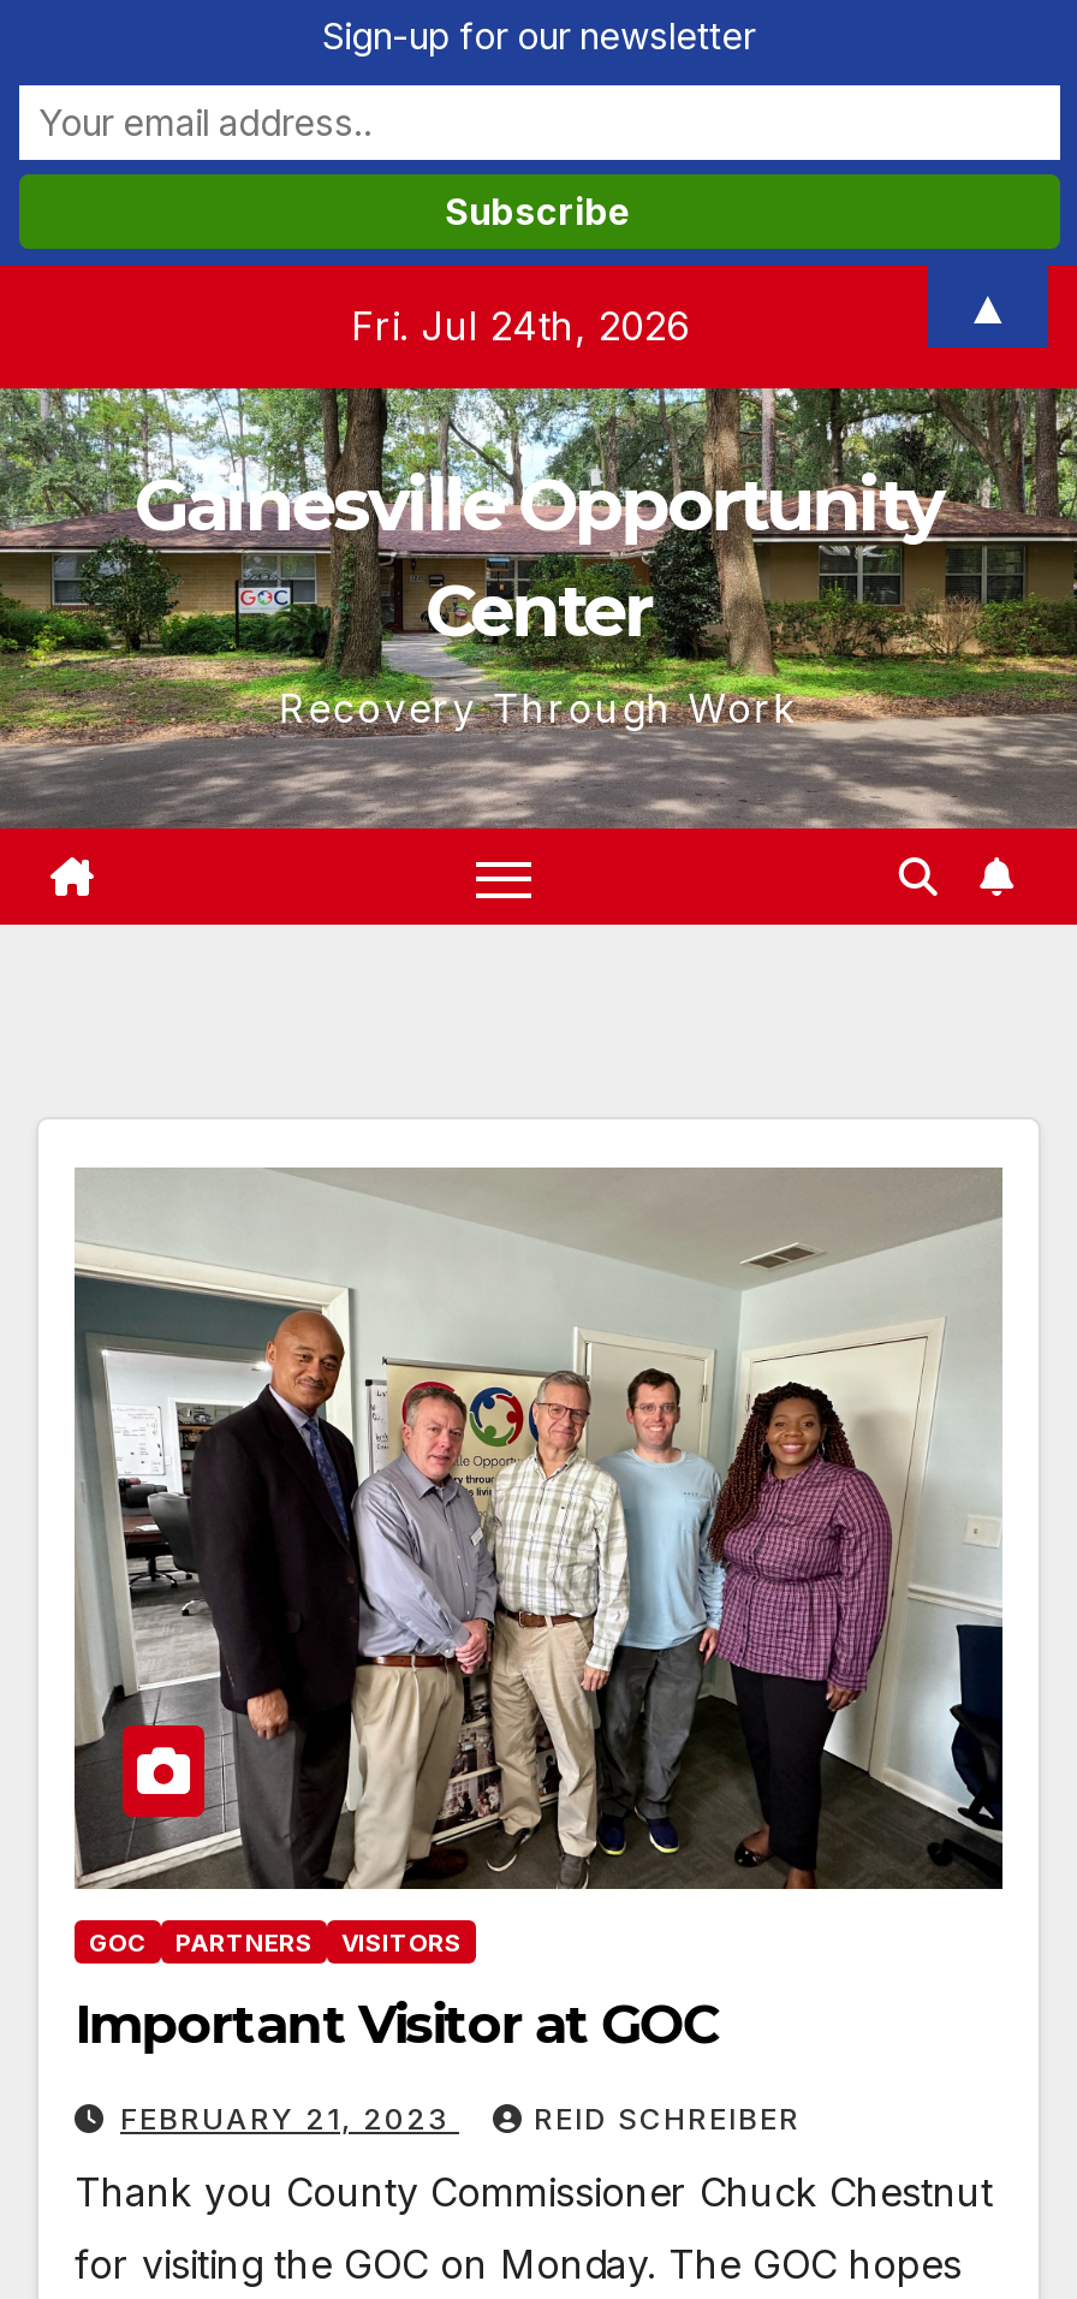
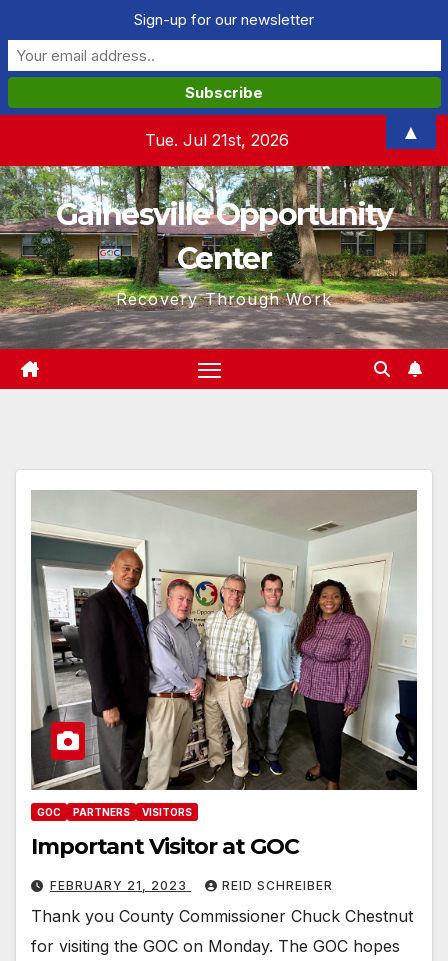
[351,302,690,350] Fri. Jul 24th, 2026 -> [144,130,288,150] Tue. Jul 21st, 2026

